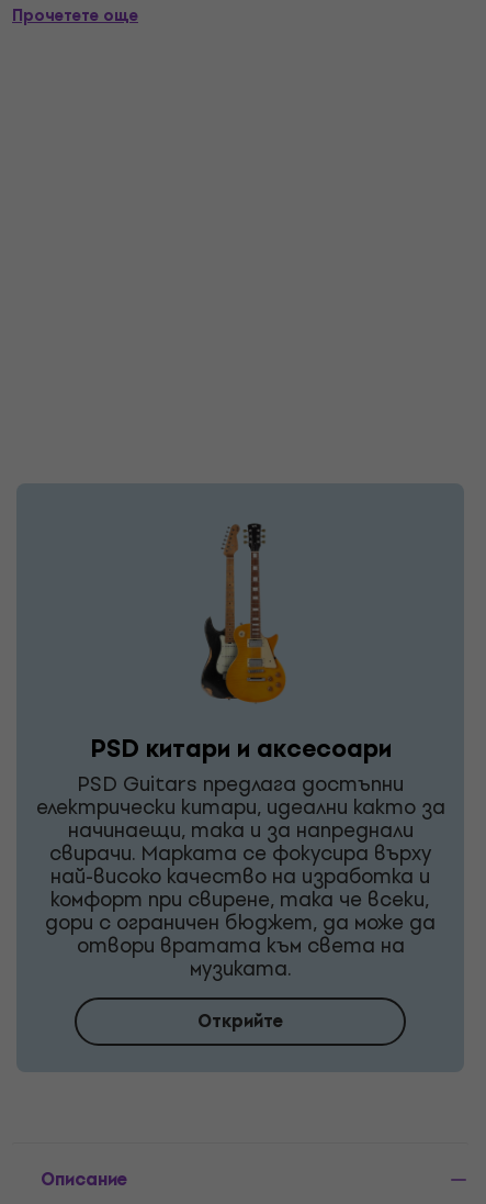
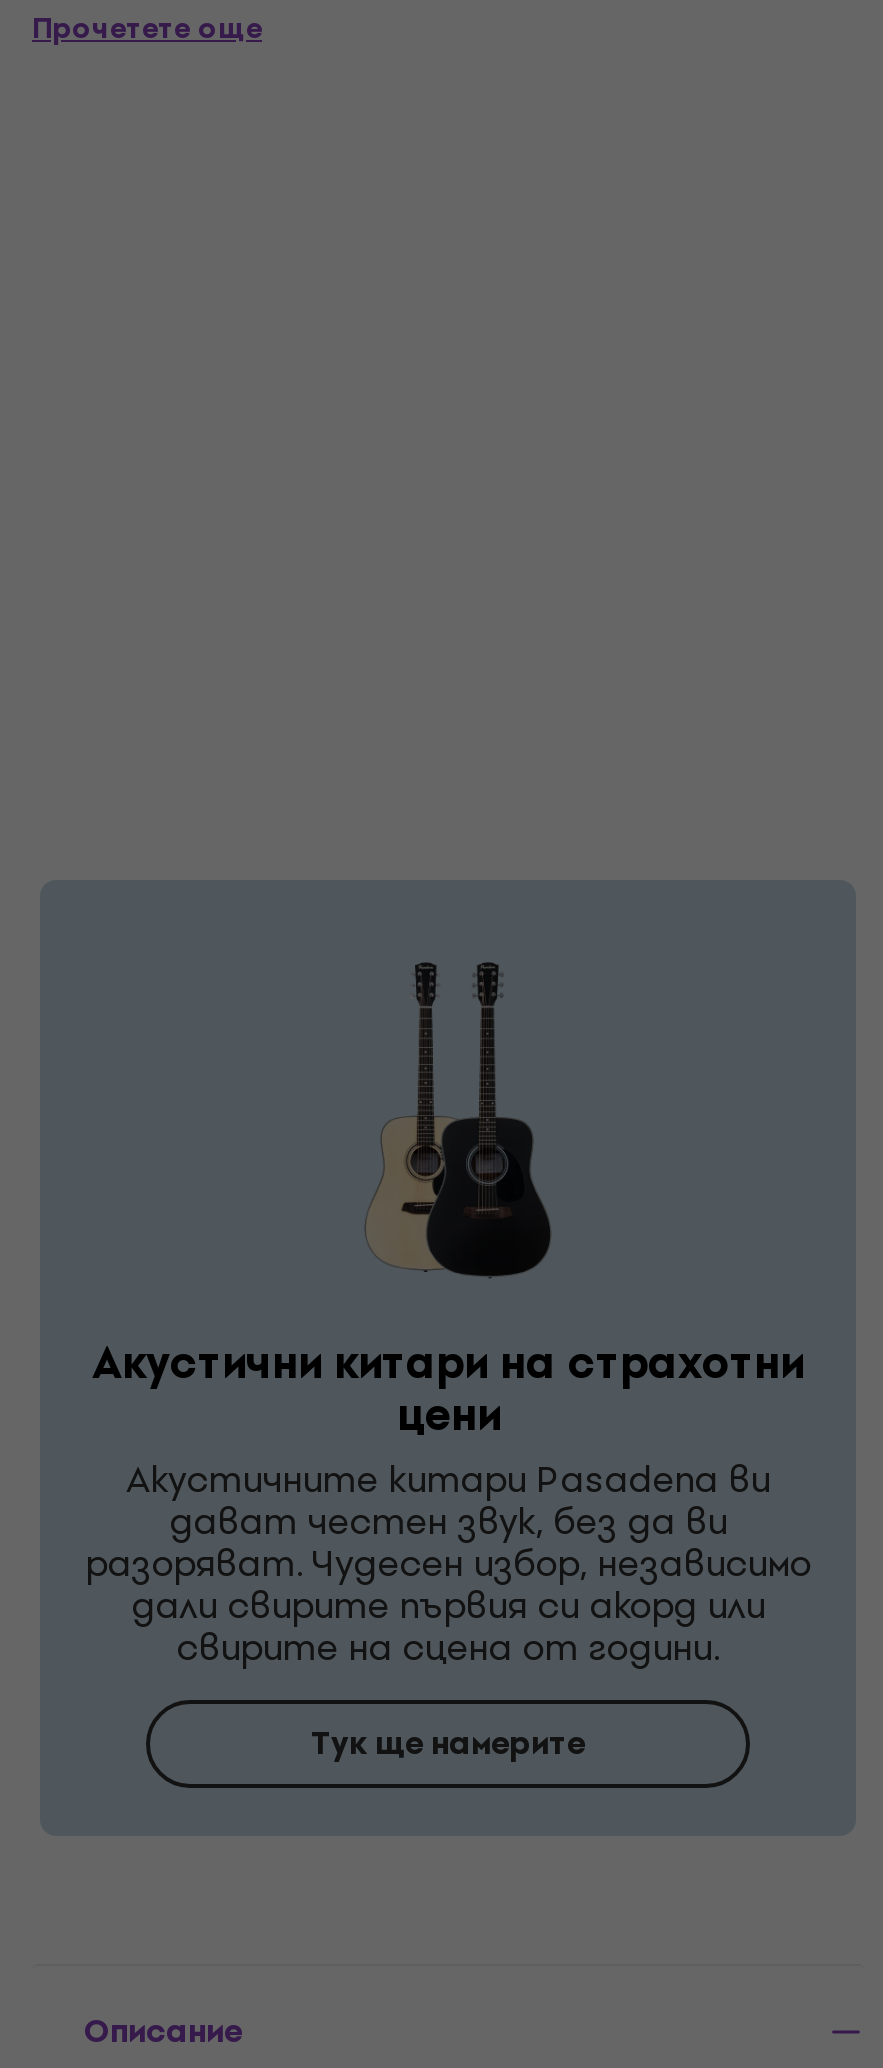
[200,522,287,704] [image] -> [374,954,540,1196] [image]
[36,728,445,984] PSD китари и аксесоари | PSD Guitars предлага достъпни | електрически китари, идеални както за | начинаещи, така и за напреднали | свирачи. Марката се фокусира върху | най-високо качество на изработка и | комфорт при свирене, така че всеки, | дори с ограничен бюджет, да може да | отвори вратата към света на | музиката. -> [85,1326,811,1676] Акустични китари на страхотни | цени | Акустичните китари Pasadena ви | дават честен звук, без да ви | разоряват. Чудесен избор, независимо | дали свирите първия си акорд или | свирите на сцена от години.
[197,1006,283,1036] Открийте -> [311,1716,585,1770] Тук ще намерите

